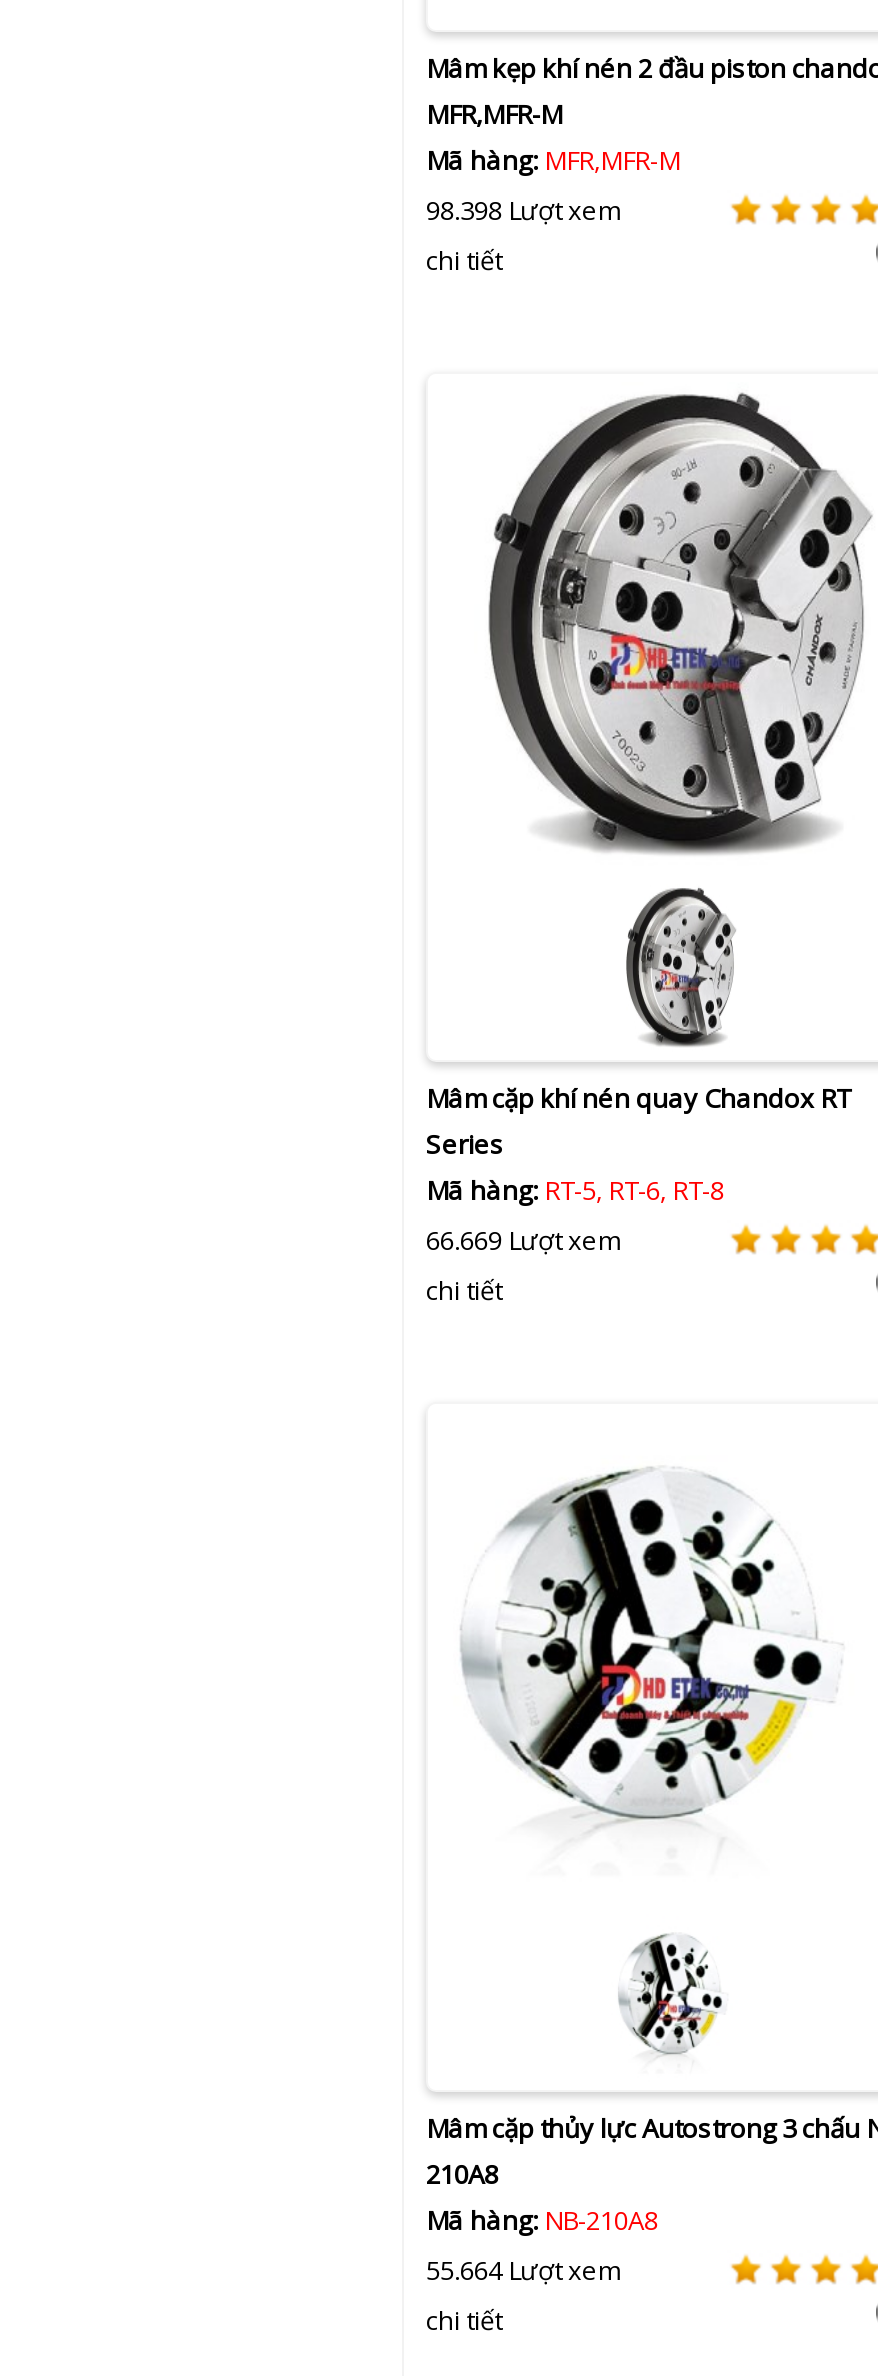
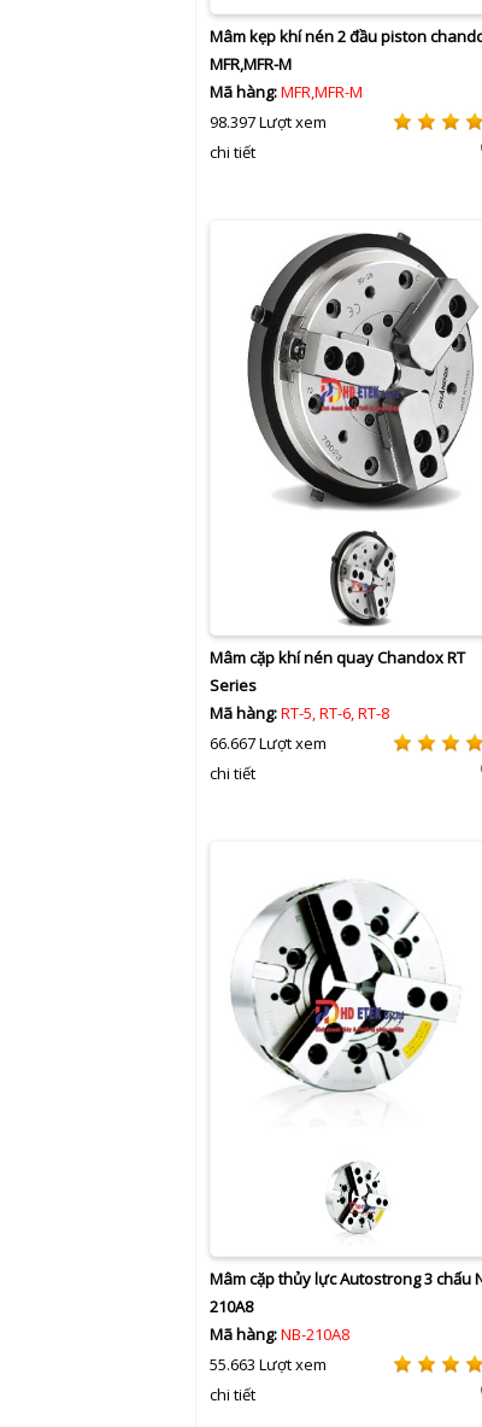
[426,192,620,228] 98.398 Lượt xem -> [210,111,327,133] 98.397 Lượt xem
[426,1222,620,1258] 66.669 Lượt xem -> [210,732,327,754] 66.667 Lượt xem
[426,2252,620,2288] 55.664 Lượt xem -> [210,1353,327,1375] 55.663 Lượt xem

